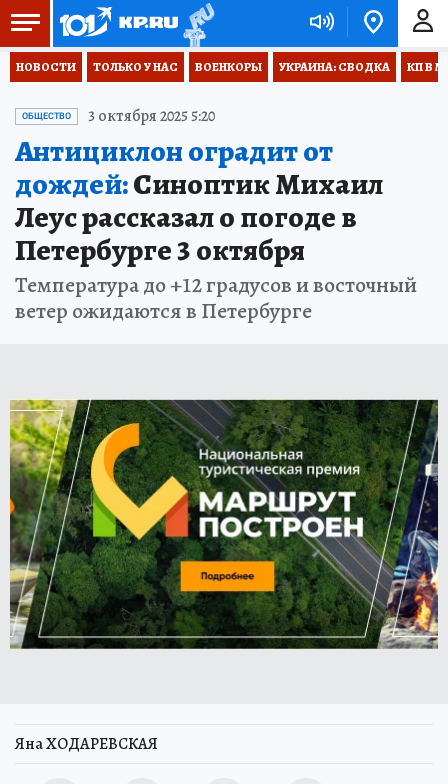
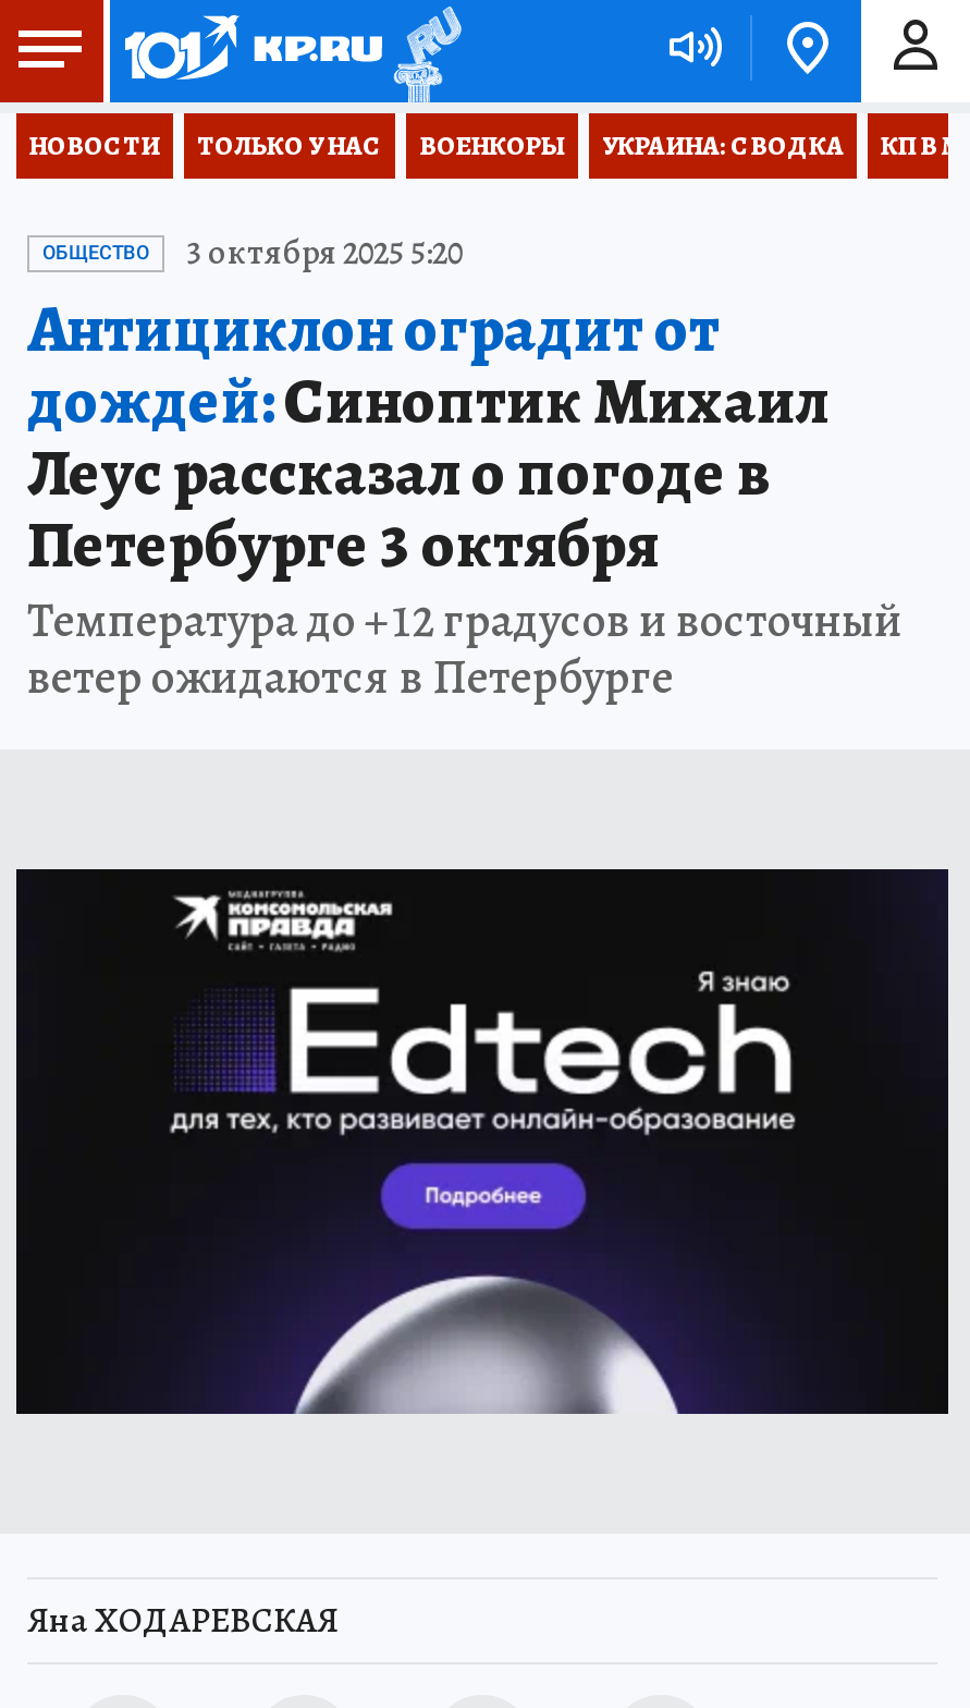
[9,399,439,650] [image] -> [14,867,950,1414] [image]

